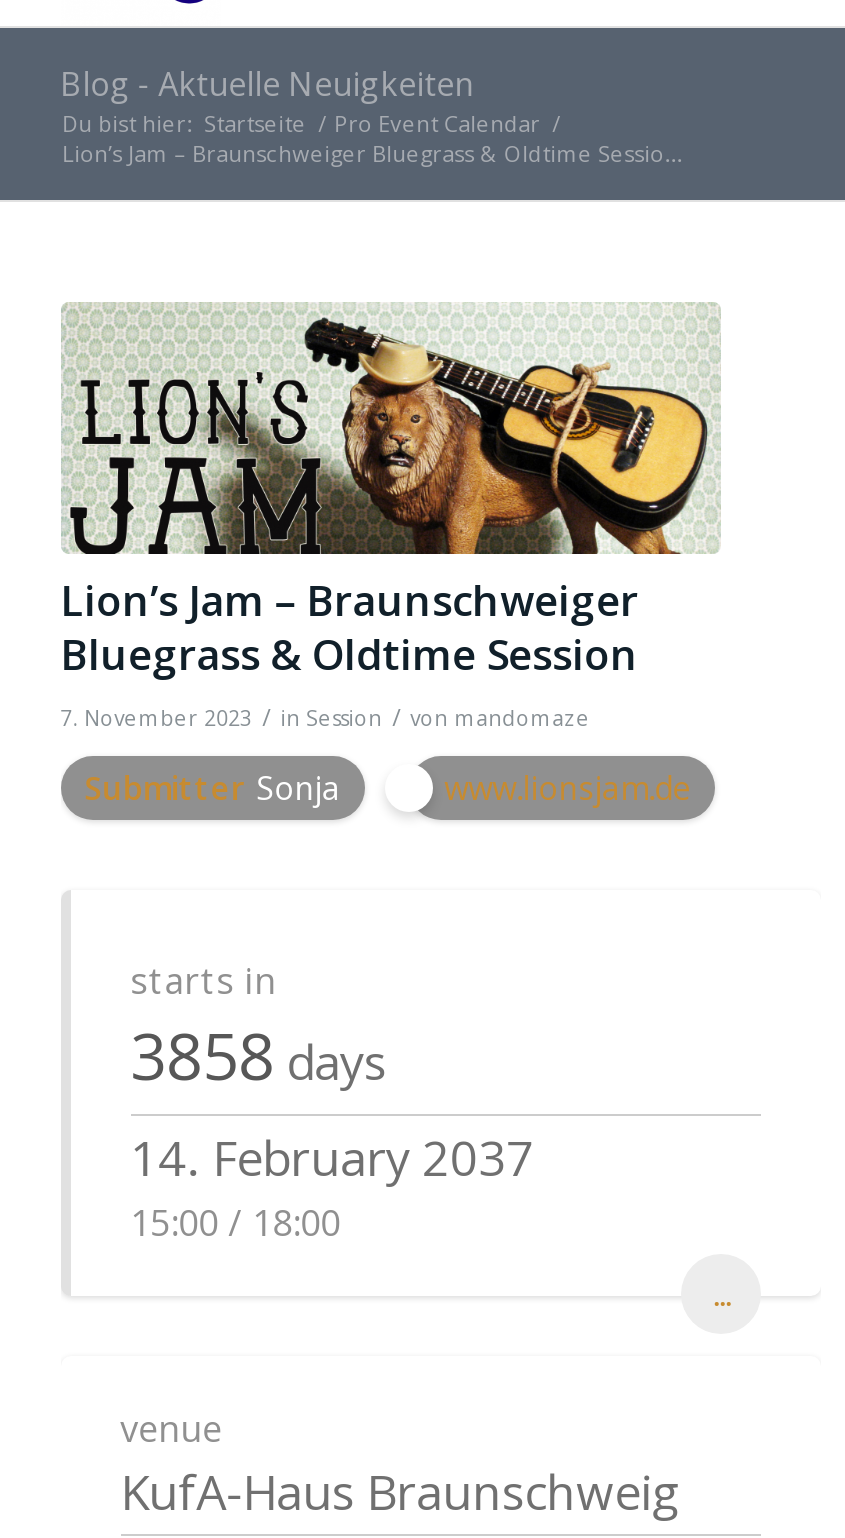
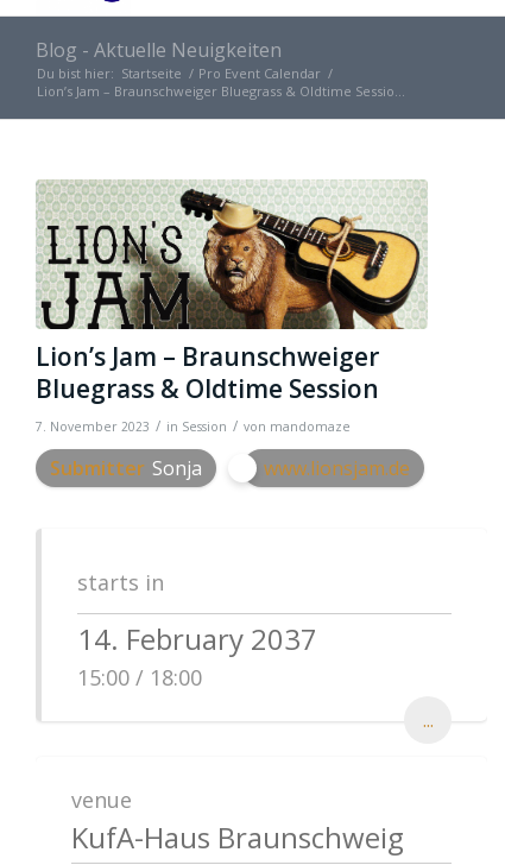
[130,1012,386,1098] 3858 days -> none

